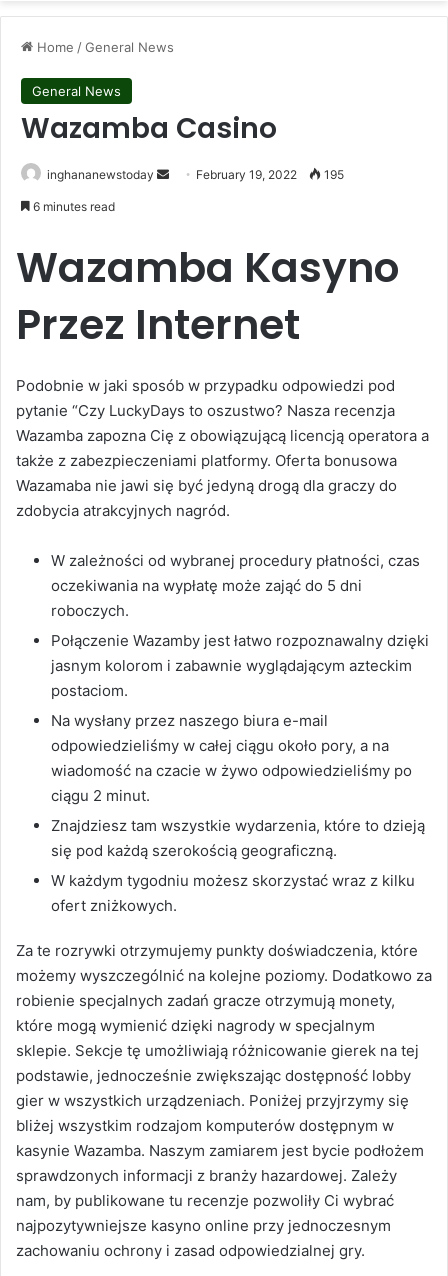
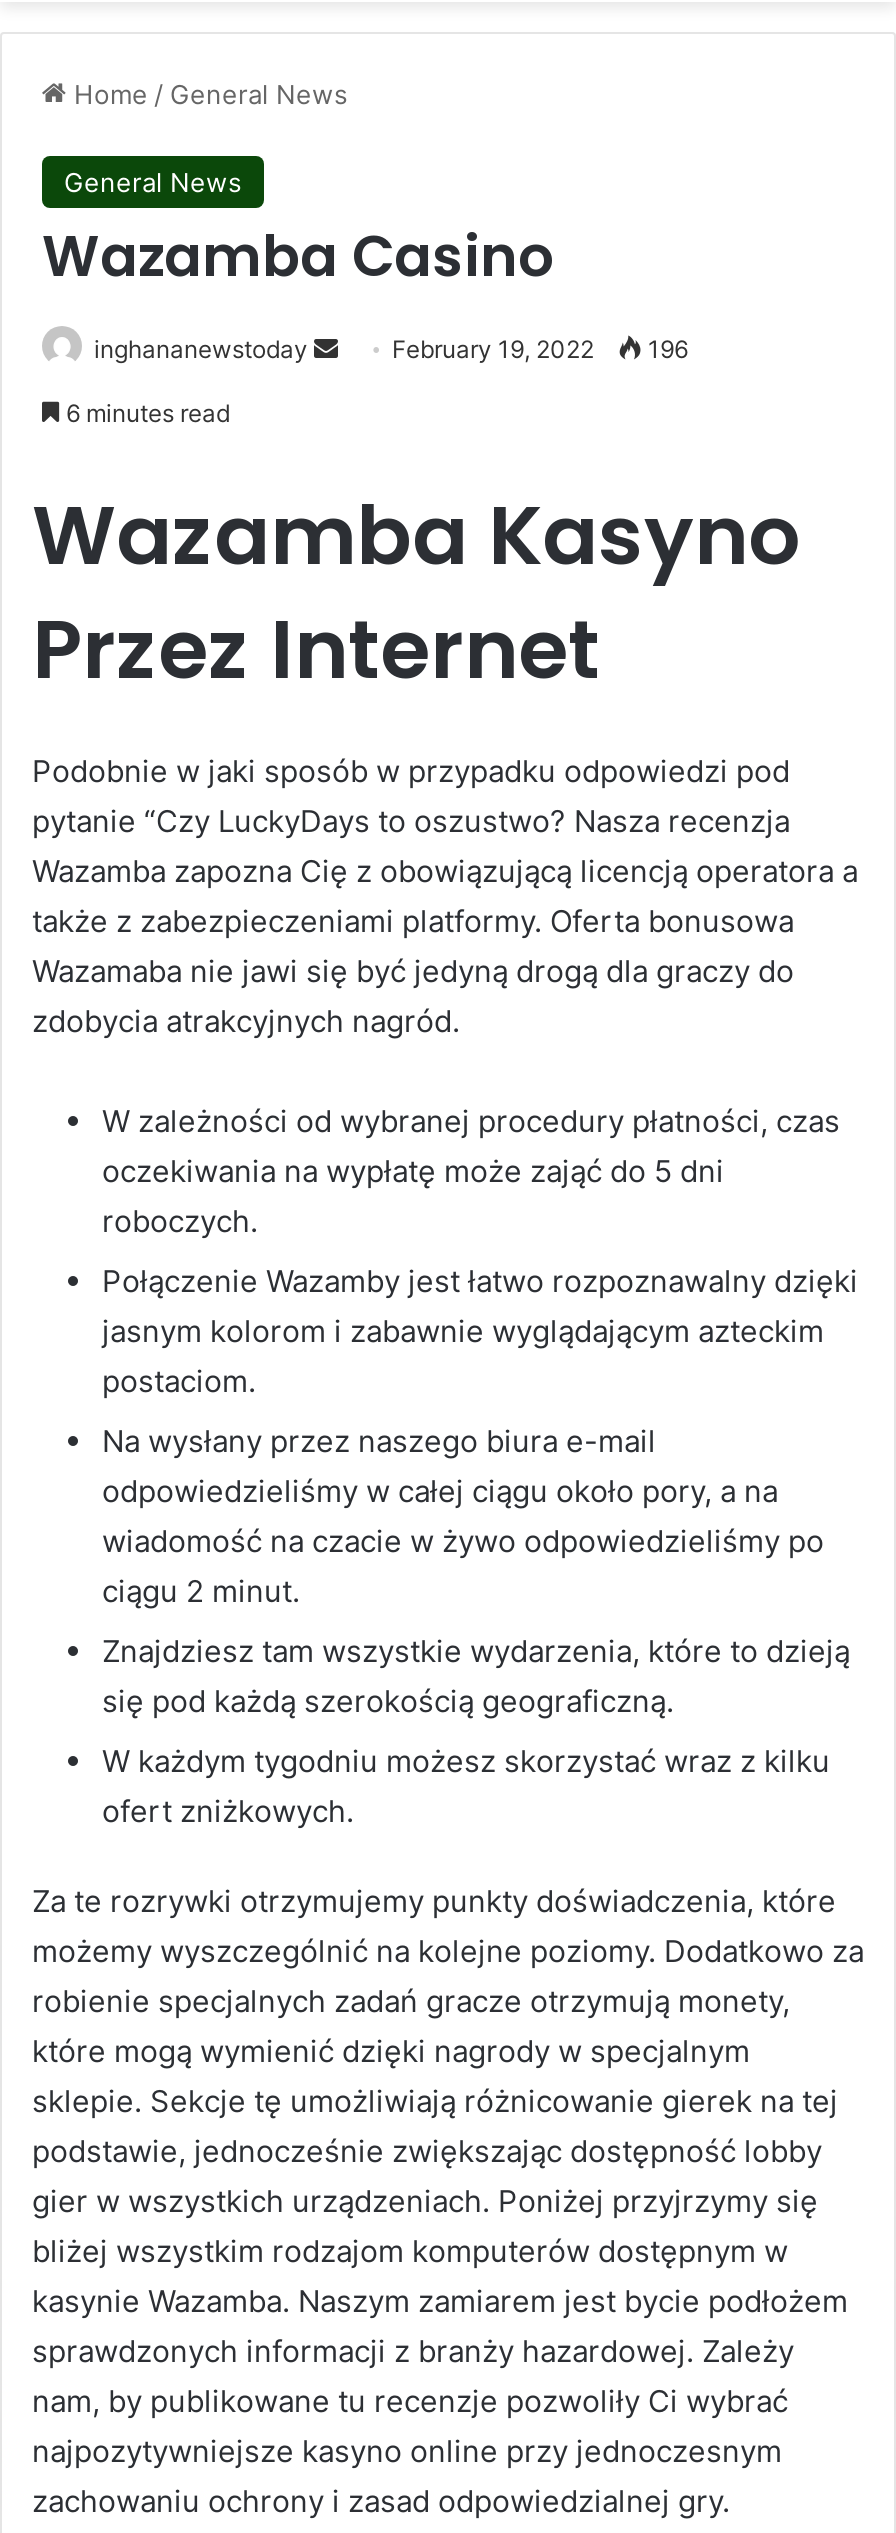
[321,167,344,182] 195 -> [642,333,688,363] 196

